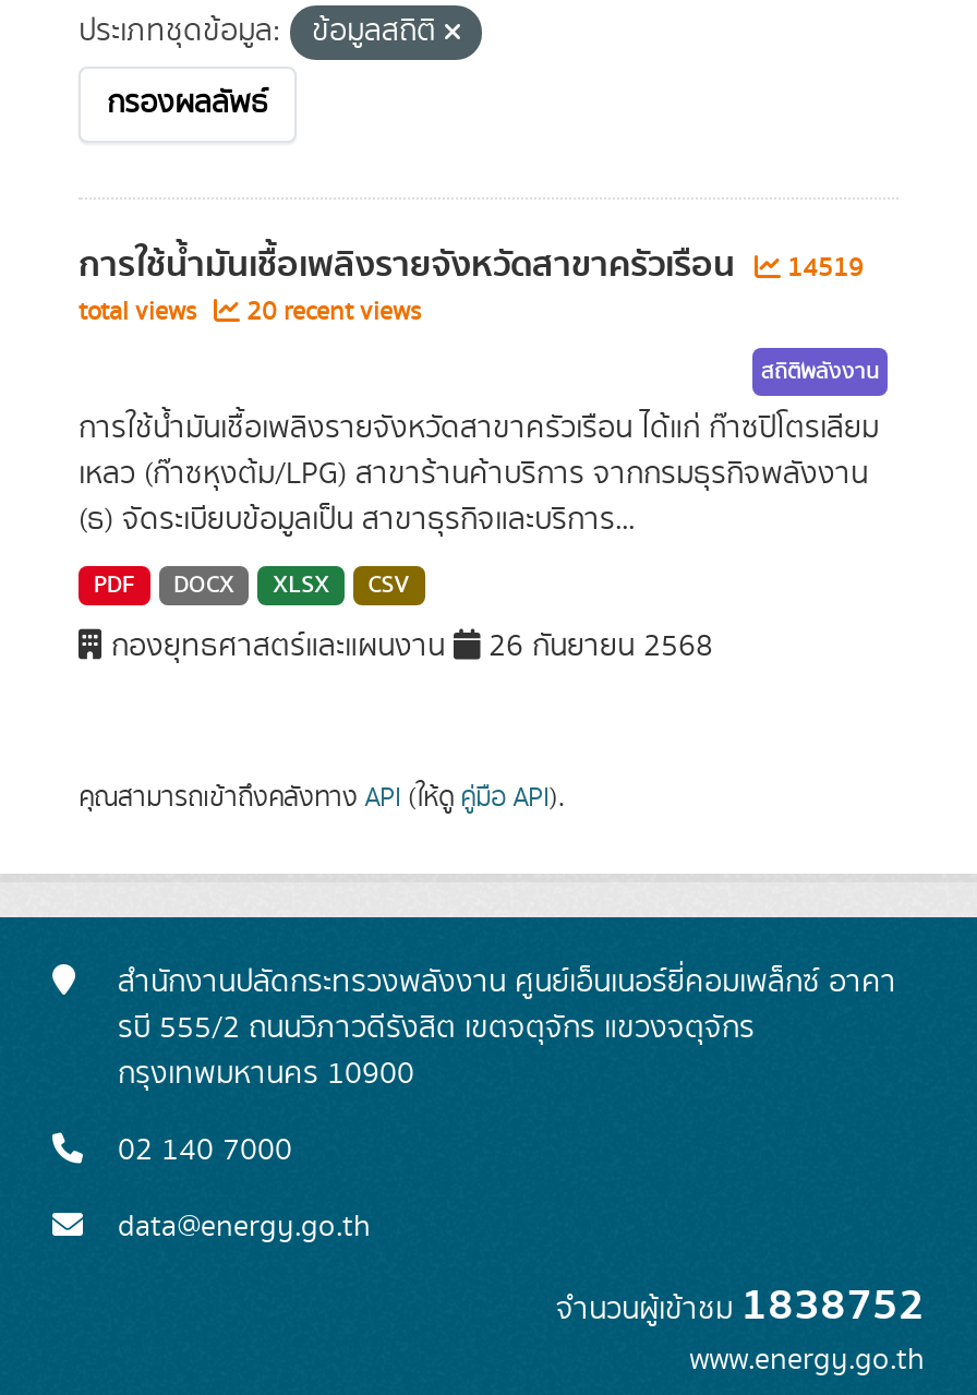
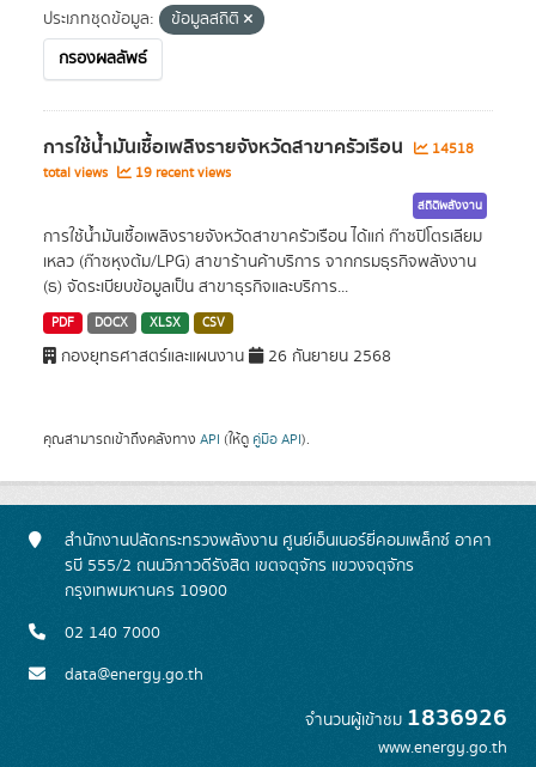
[79,237,864,293] การใช้น้ำมันเชื้อเพลิงรายจังหวัดสาขาครัวเรือน 14519 -> [43,132,474,163] การใช้น้ำมันเชื้อเพลิงรายจังหวัดสาขาครัวเรือน 14518
[79,293,421,330] total views 20 recent views -> [43,163,231,183] total views 19 recent views
[556,1271,925,1340] จำนวนผู้เข้าชม1838752 -> [305,699,507,737] จำนวนผู้เข้าชม1836926

